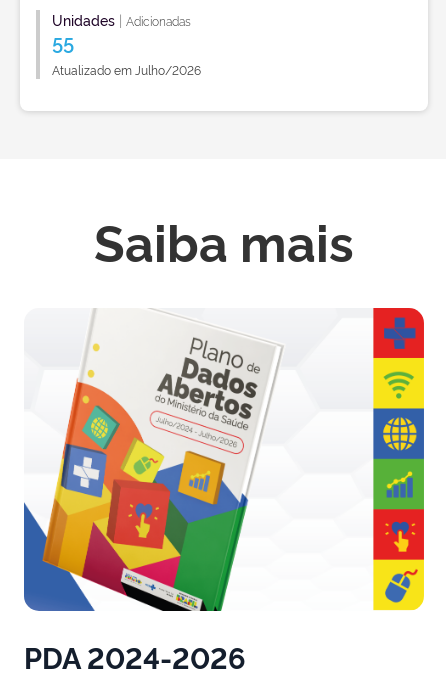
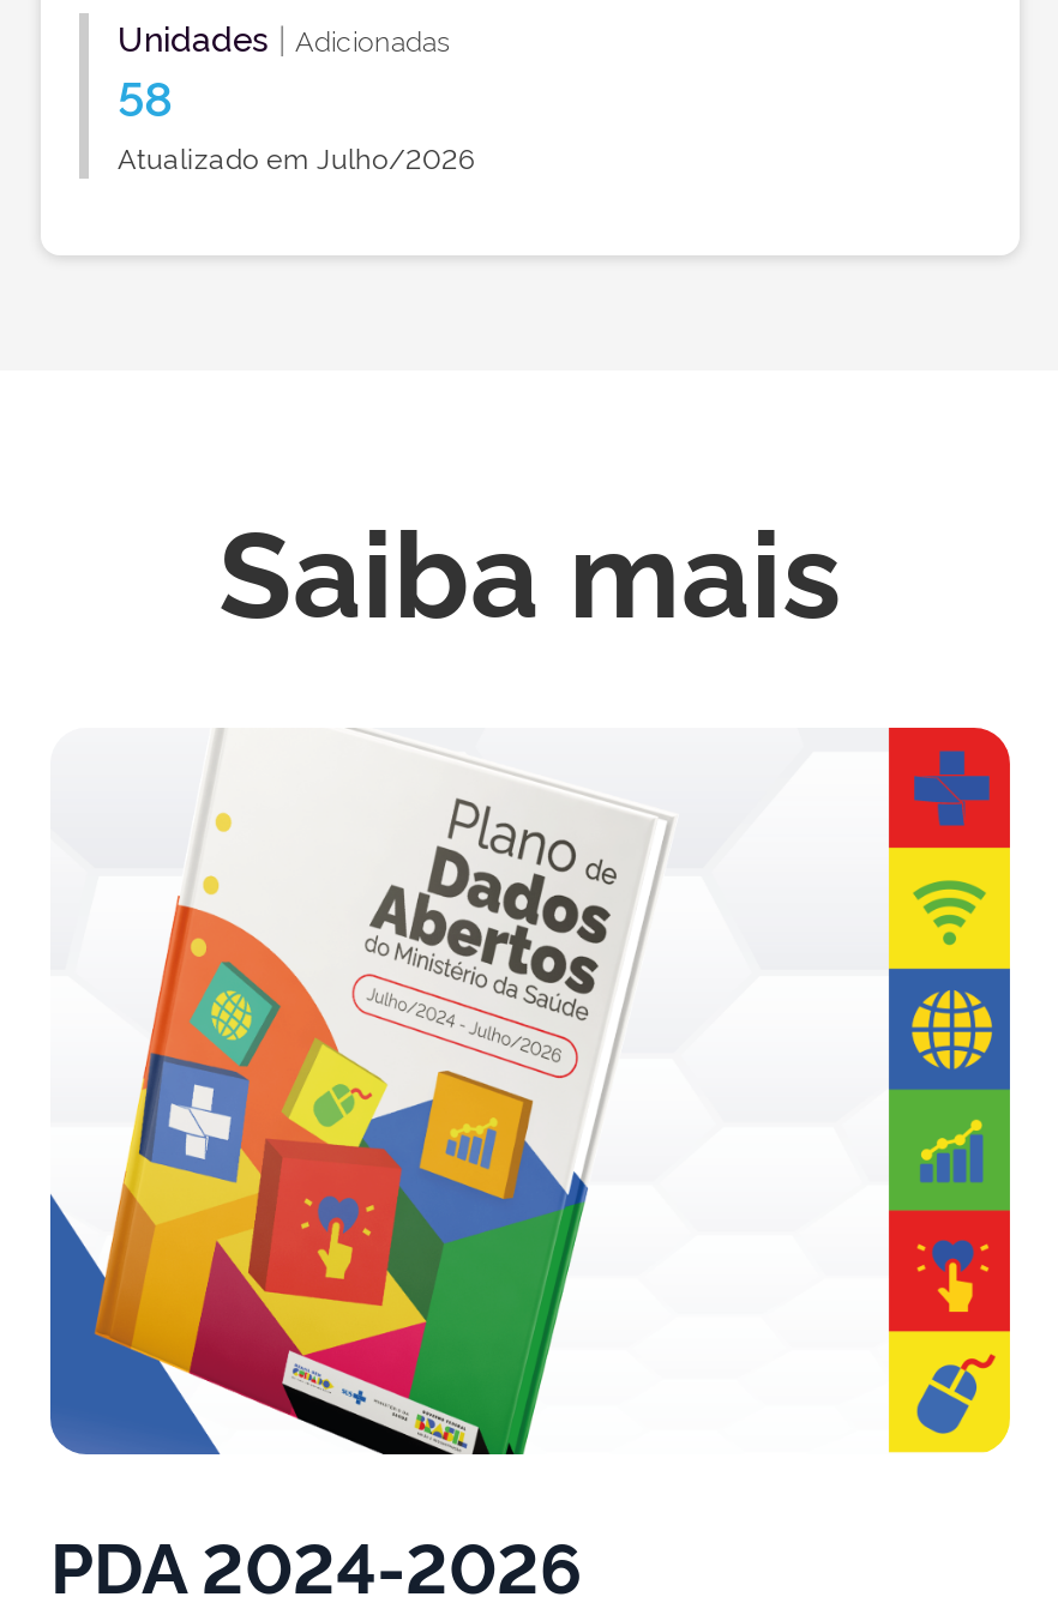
[52,29,74,57] 55 -> [118,60,173,127] 58

